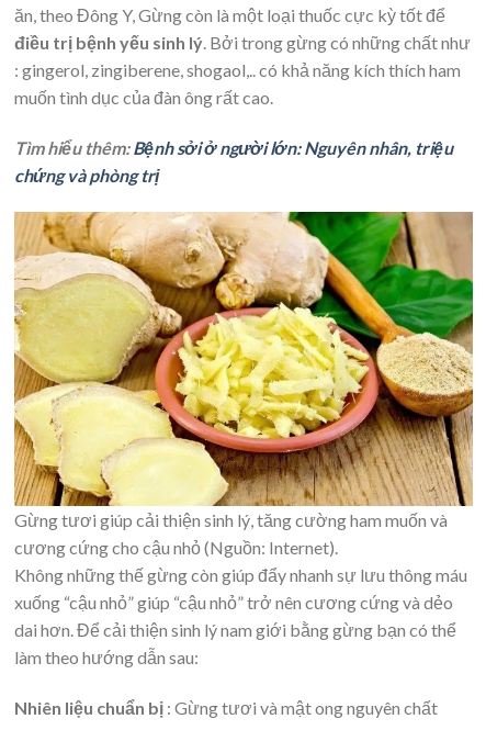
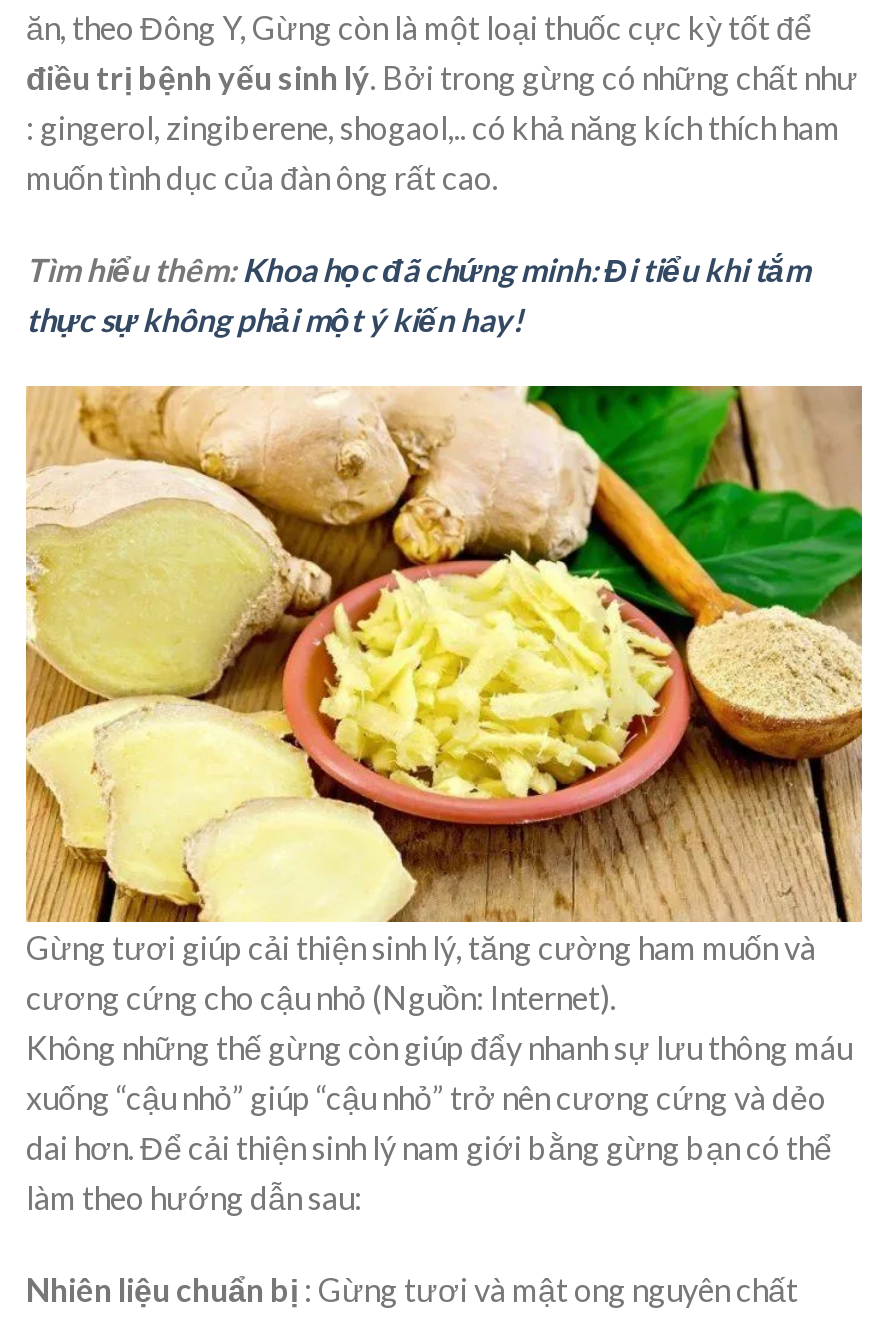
[14,137,453,185] Tìm hiểu thêm: Bệnh sởi ở người lớn: Nguyên nhân, triệu | chứng và phòng trị -> [26,250,810,338] Tìm hiểu thêm: Khoa học đã chứng minh: Đi tiểu khi tắm | thực sự không phải một ý kiến hay!

